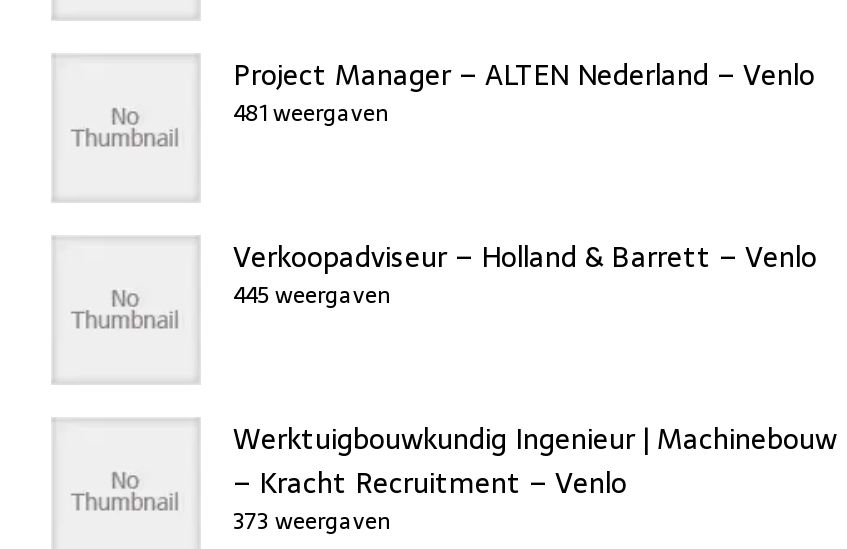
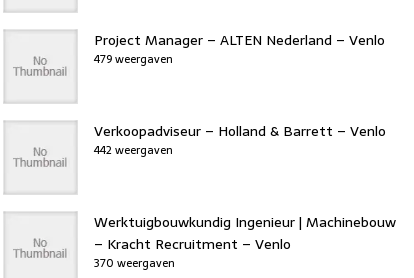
[233,94,389,130] 481 weergaven -> [94,50,173,68] 479 weergaven
[233,276,391,312] 445 weergaven -> [94,141,173,159] 442 weergaven
[233,502,391,538] 373 weergaven -> [94,254,175,272] 370 weergaven

